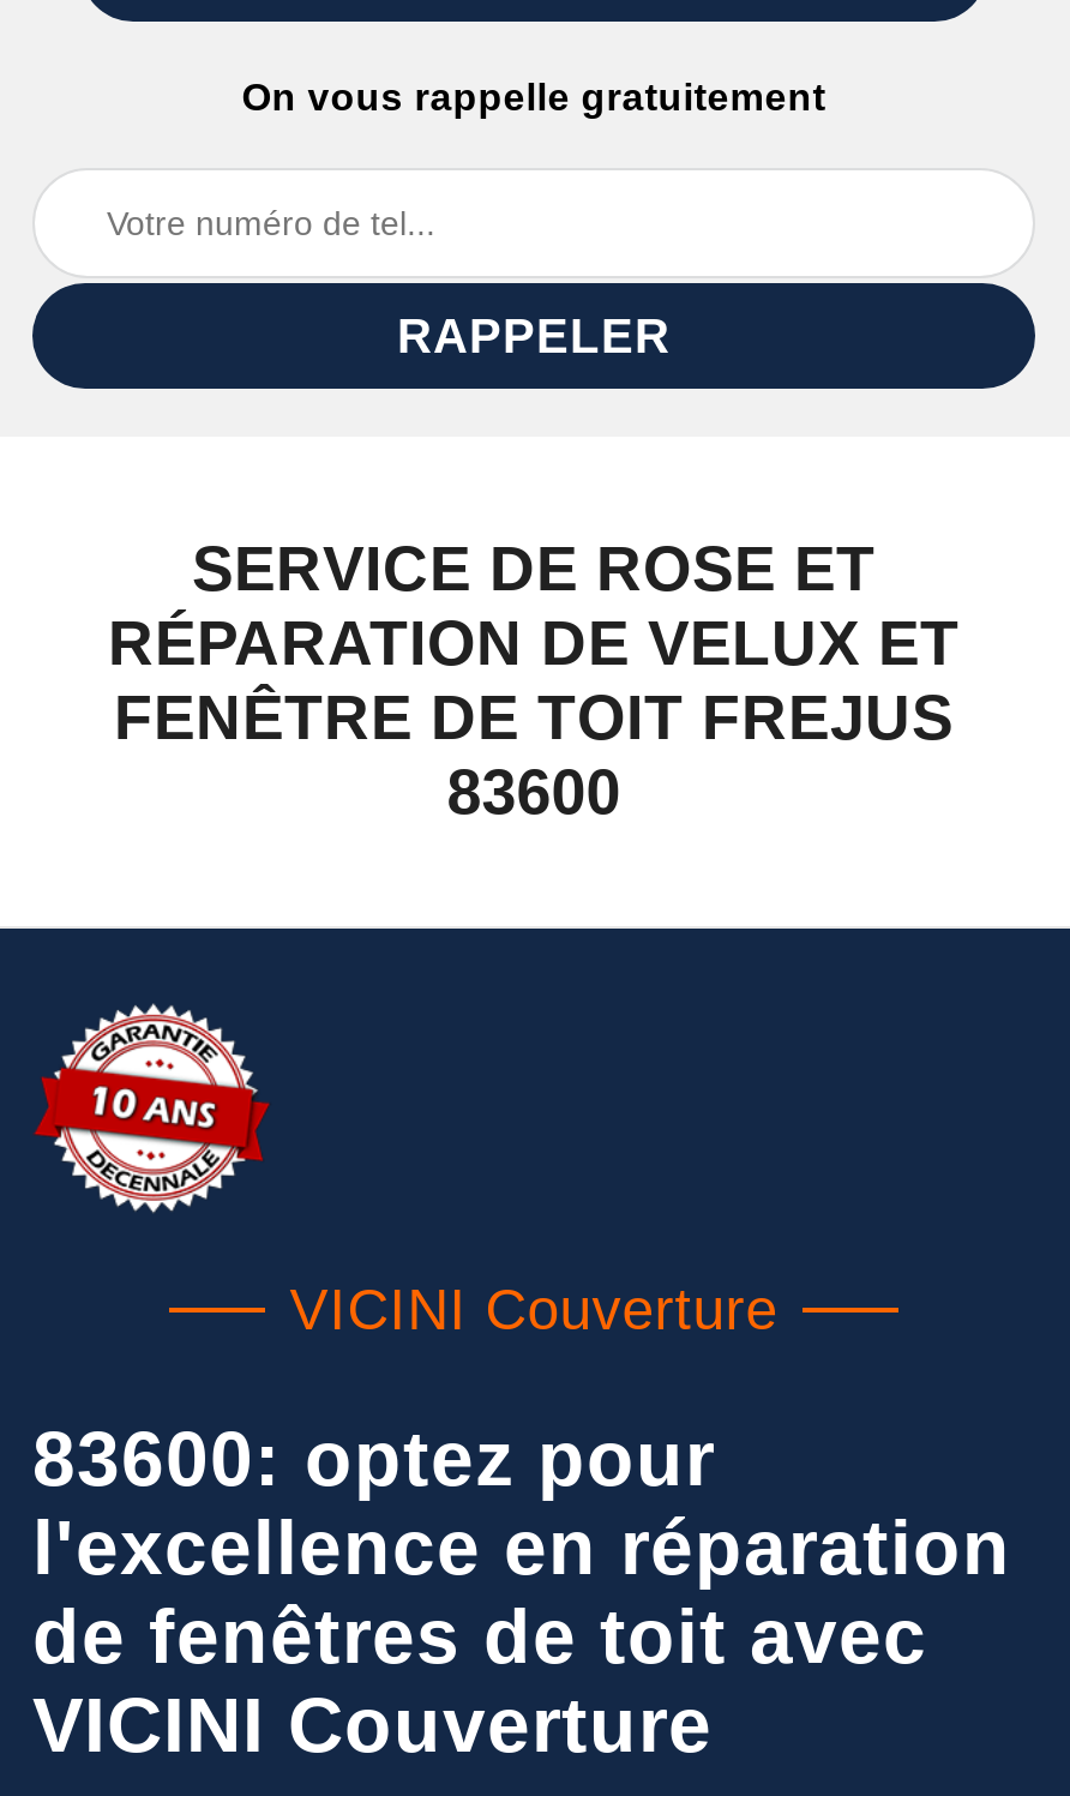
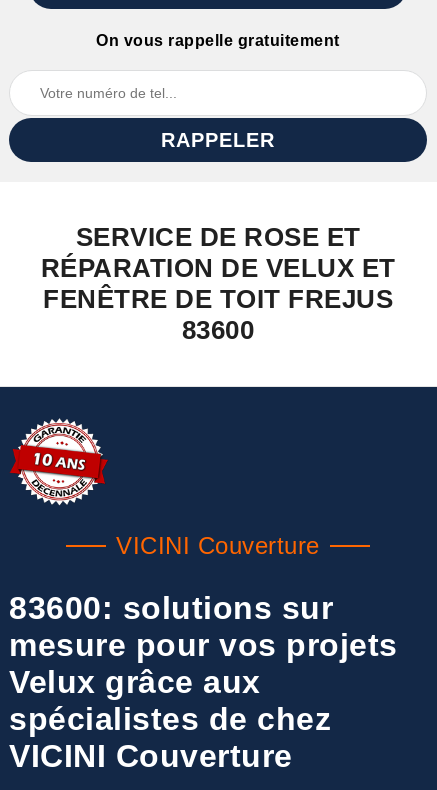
[32,1416,1011,1680] 83600: optez pour | l'excellence en réparation | de fenêtres de toit avec -> [9,590,397,737] 83600: solutions sur | mesure pour vos projets | Velux grâce aux | spécialistes de chez

